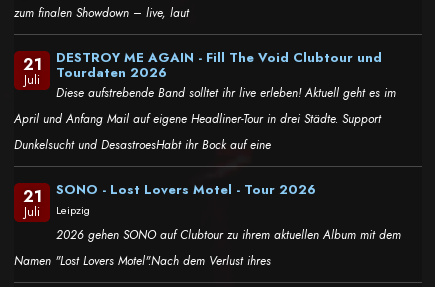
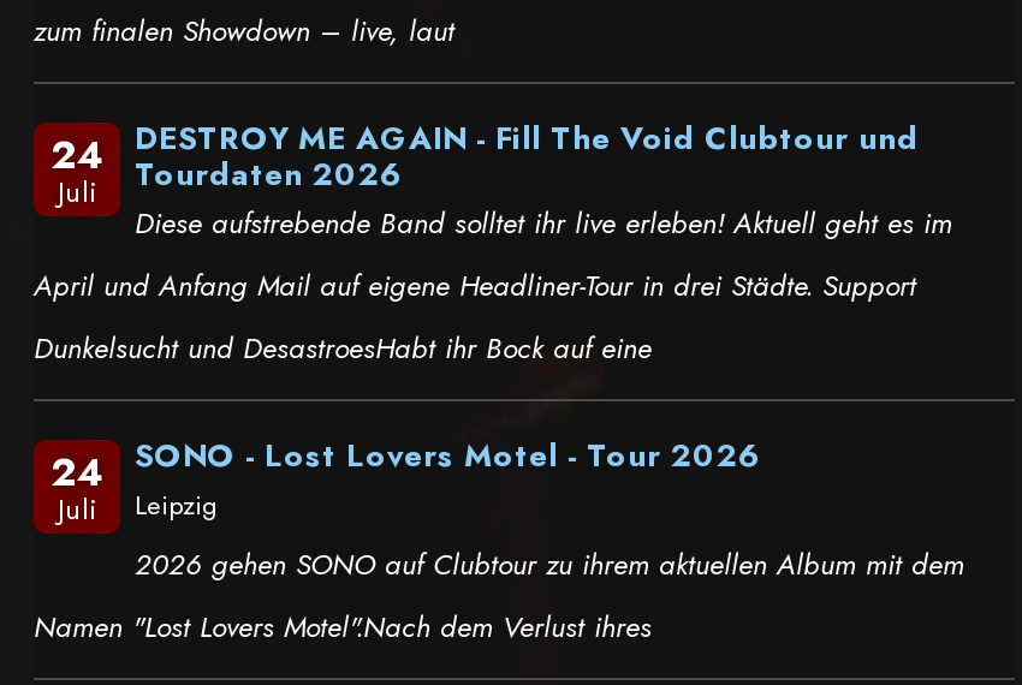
[22,48,382,89] 21 Juli DESTROY ME AGAIN - Fill The Void Clubtour und Tourdaten 2026 -> [50,115,919,215] 24 Juli DESTROY ME AGAIN - Fill The Void Clubtour und Tourdaten 2026
[22,180,316,208] 21 SONO - Lost Lovers Motel - Tour 2026 -> [50,433,760,501] 24 SONO - Lost Lovers Motel - Tour 2026

